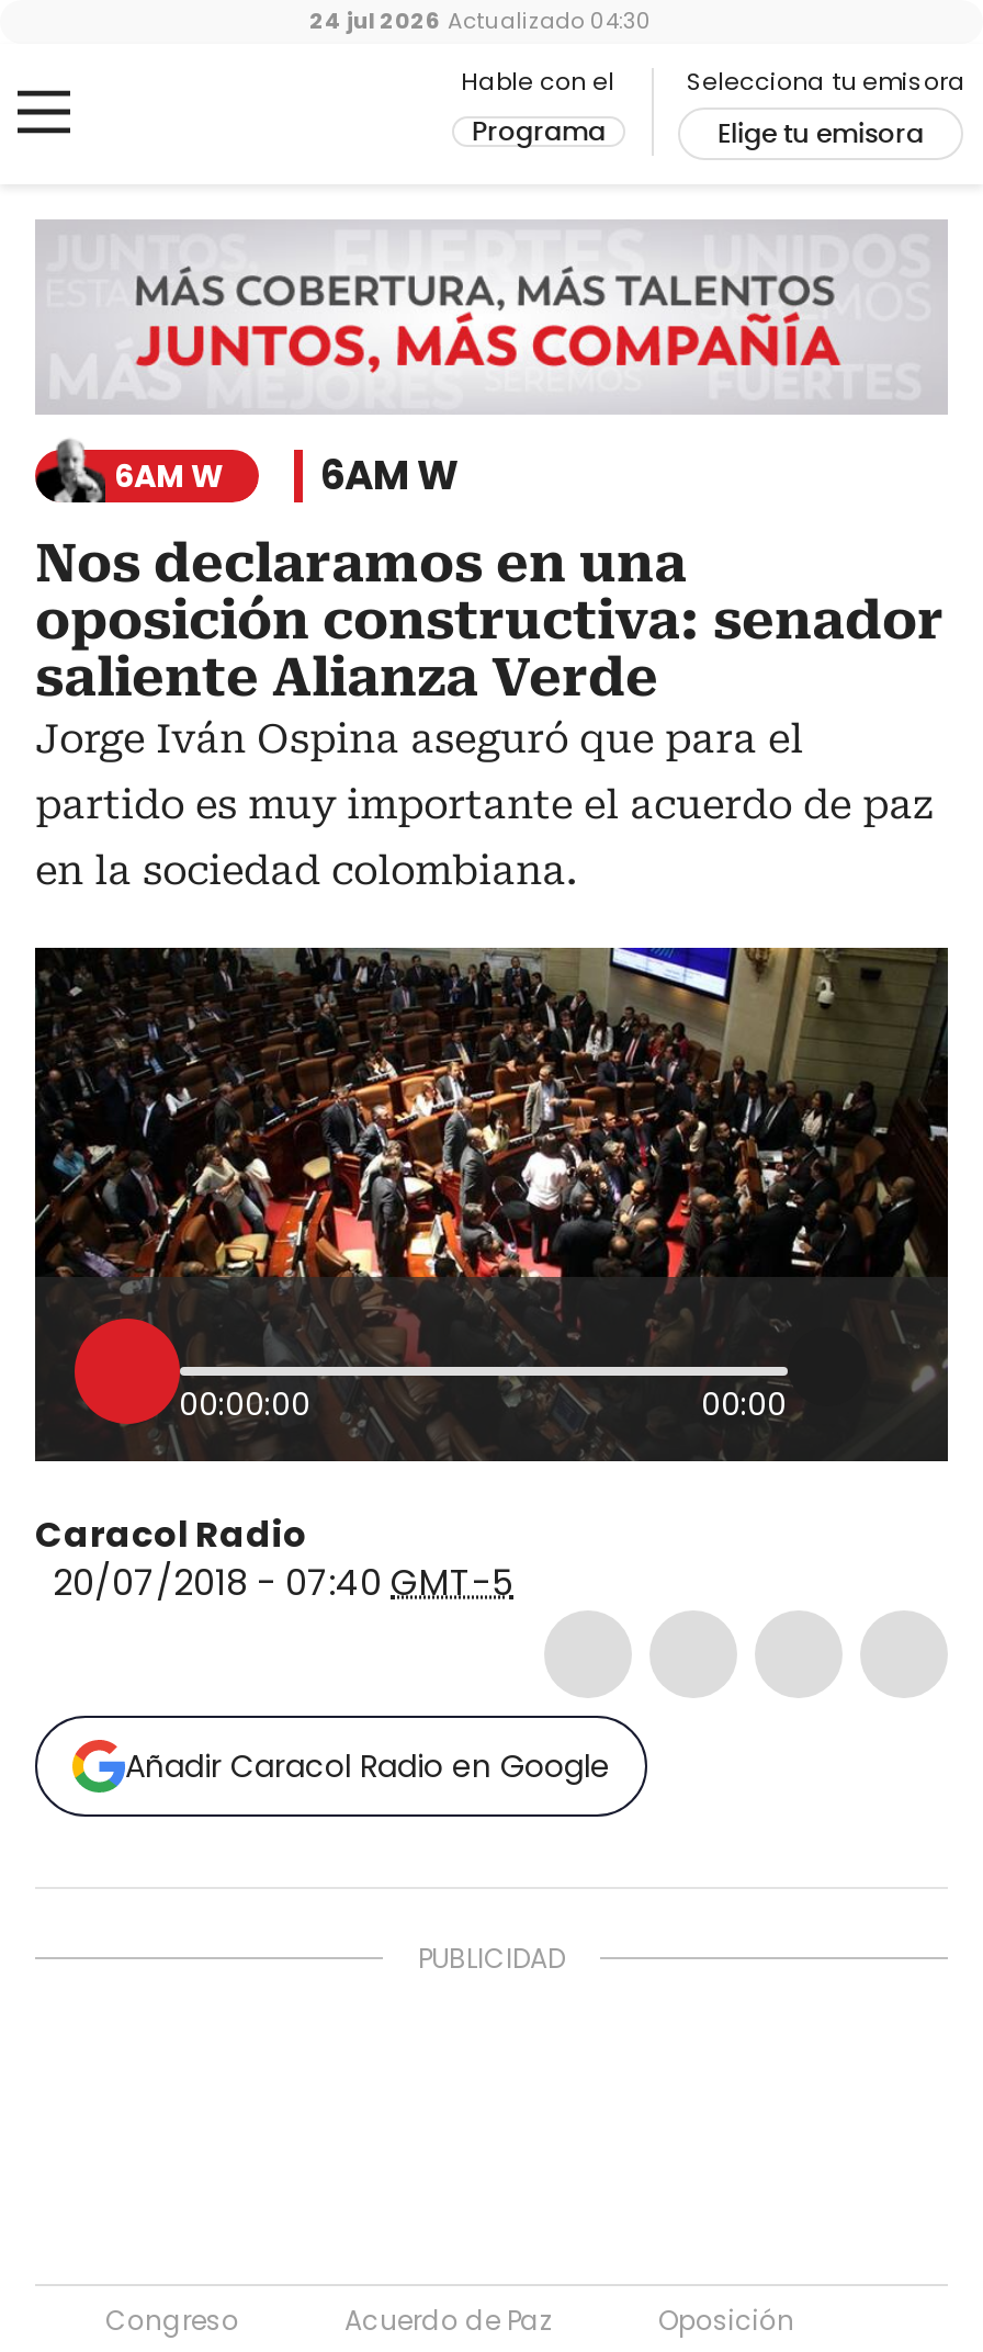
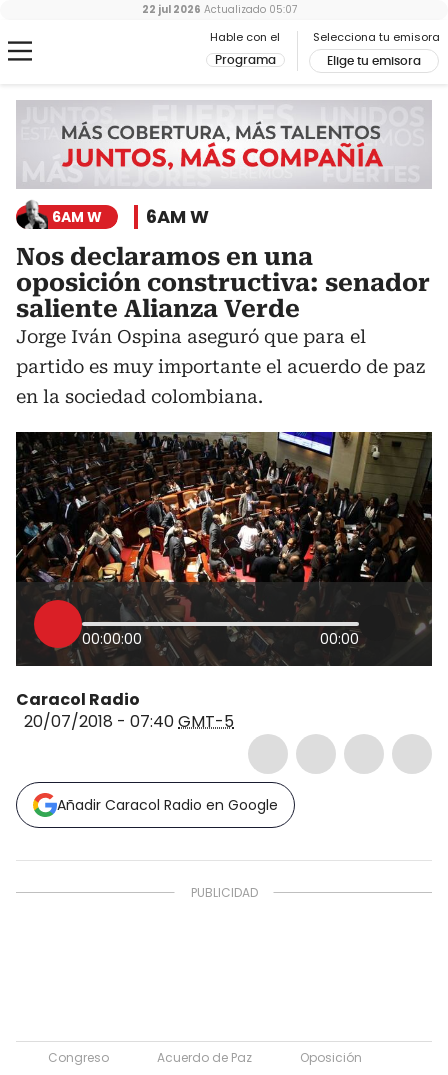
[309,4,652,37] 24 jul 2026 Actualizado 04:30 -> [141,2,296,17] 22 jul 2026 Actualizado 05:07

